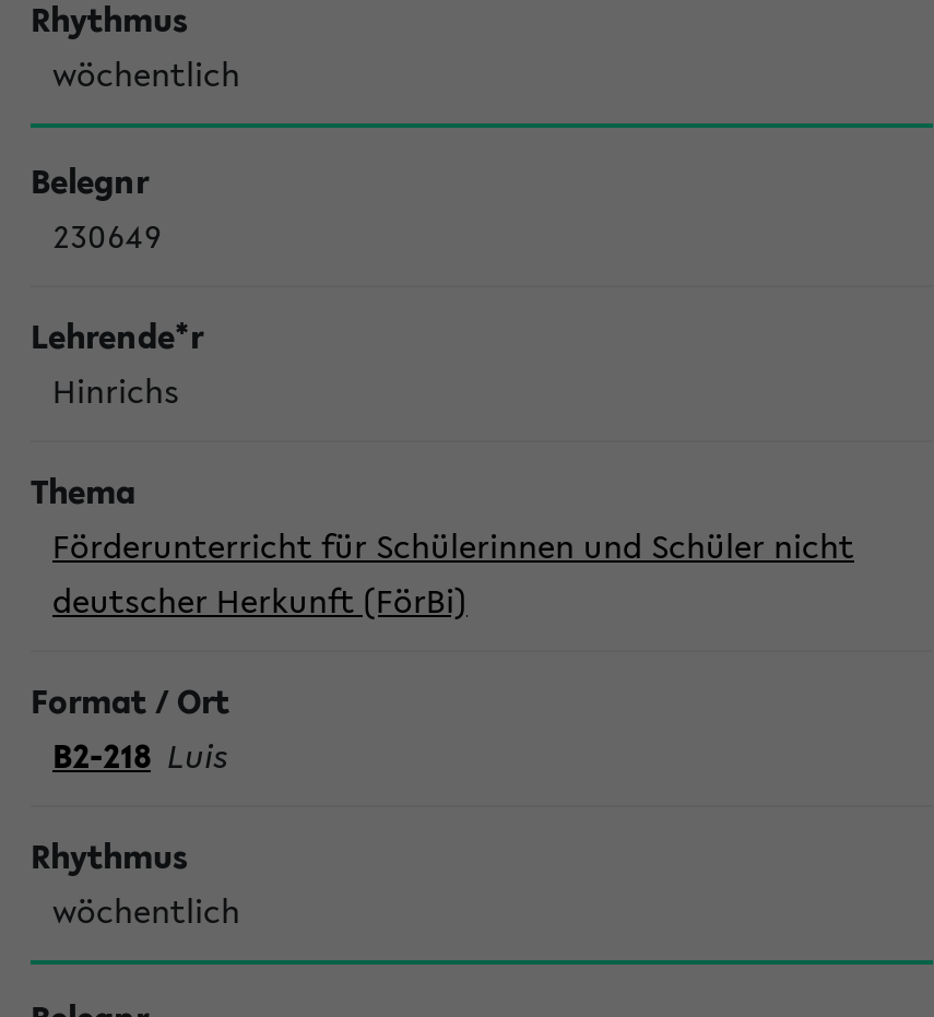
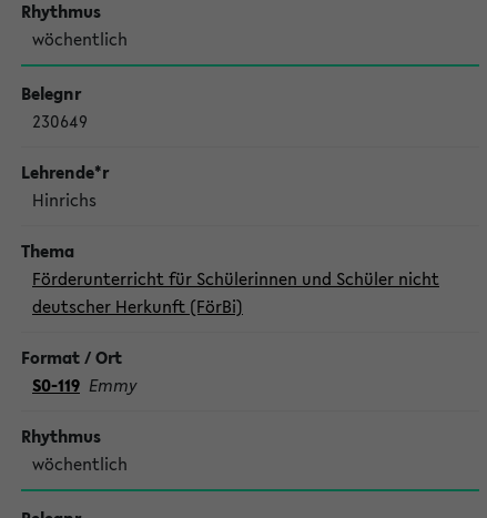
[52,731,228,779] B2-218 Luis -> [32,373,136,397] S0-119 Emmy

